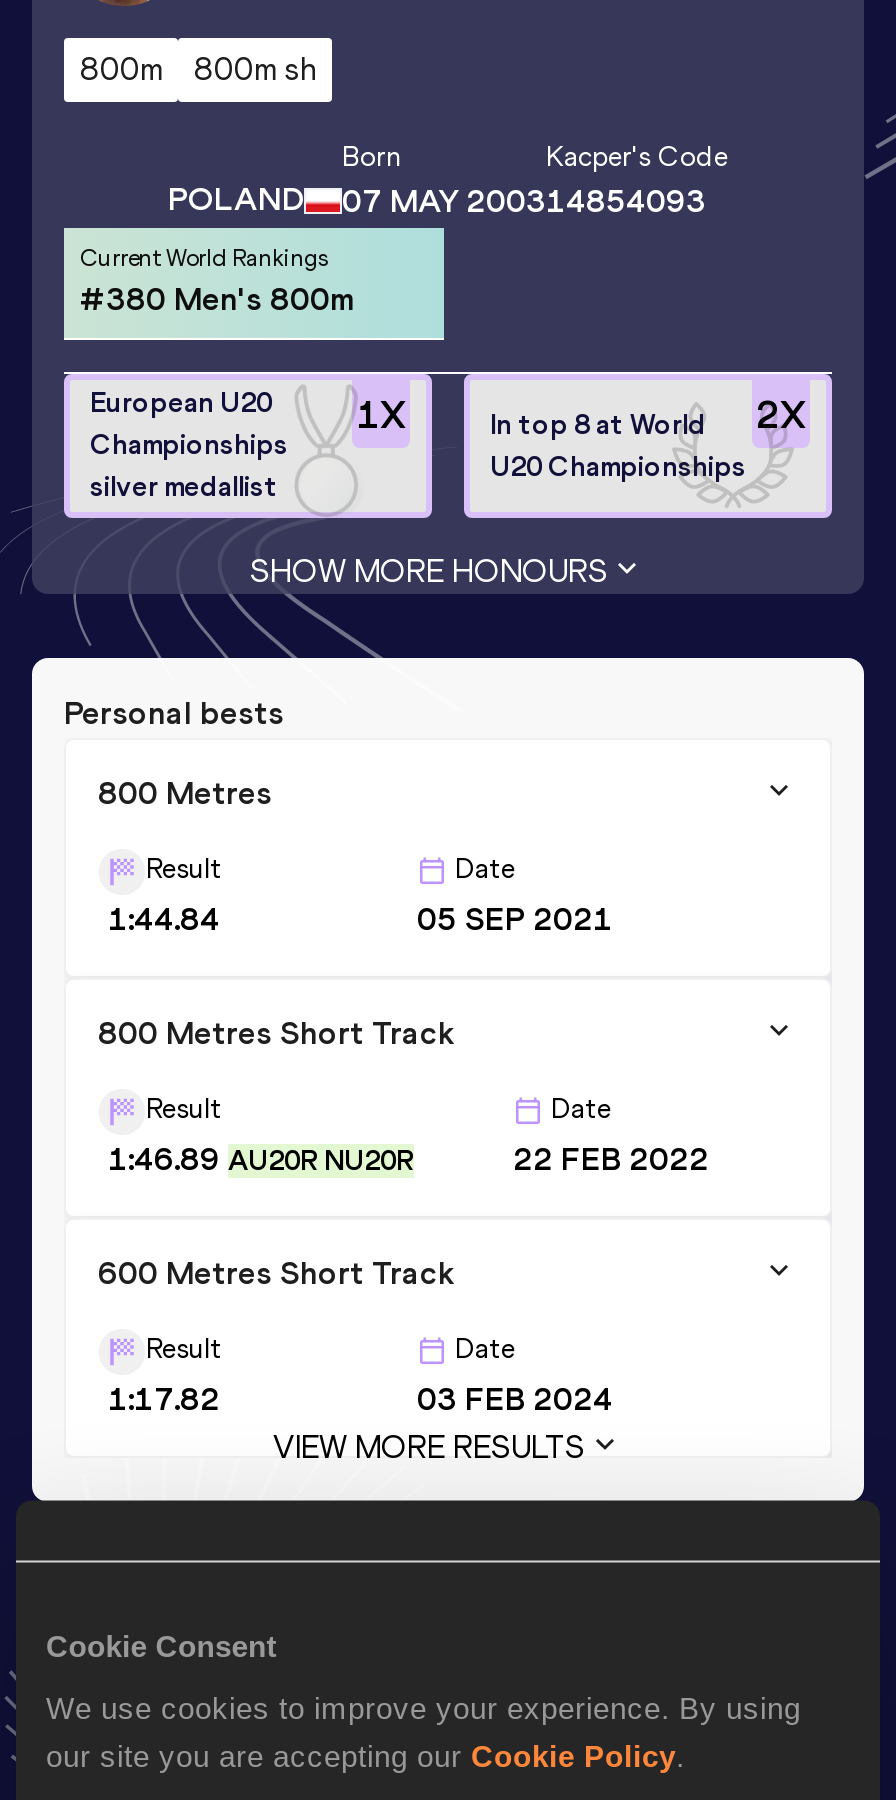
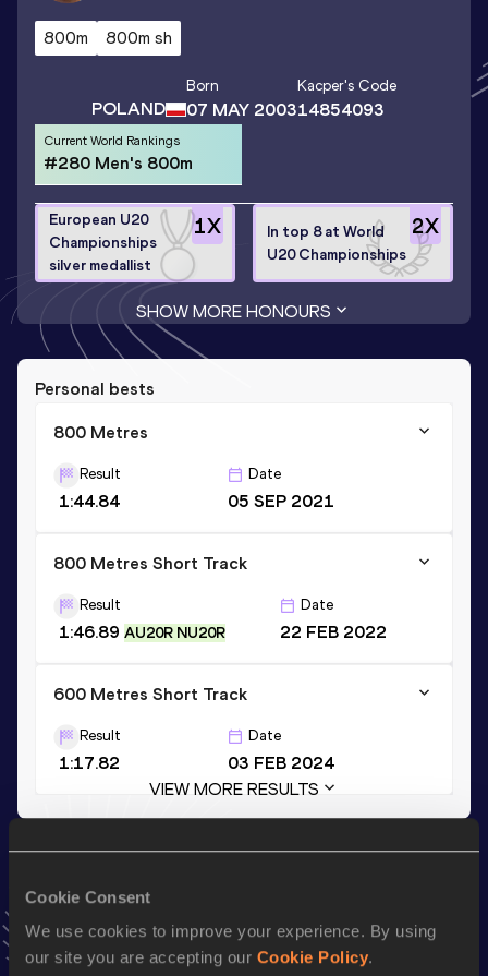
[80,280,354,318] #380 Men's 800m -> [44,153,193,173] #280 Men's 800m

